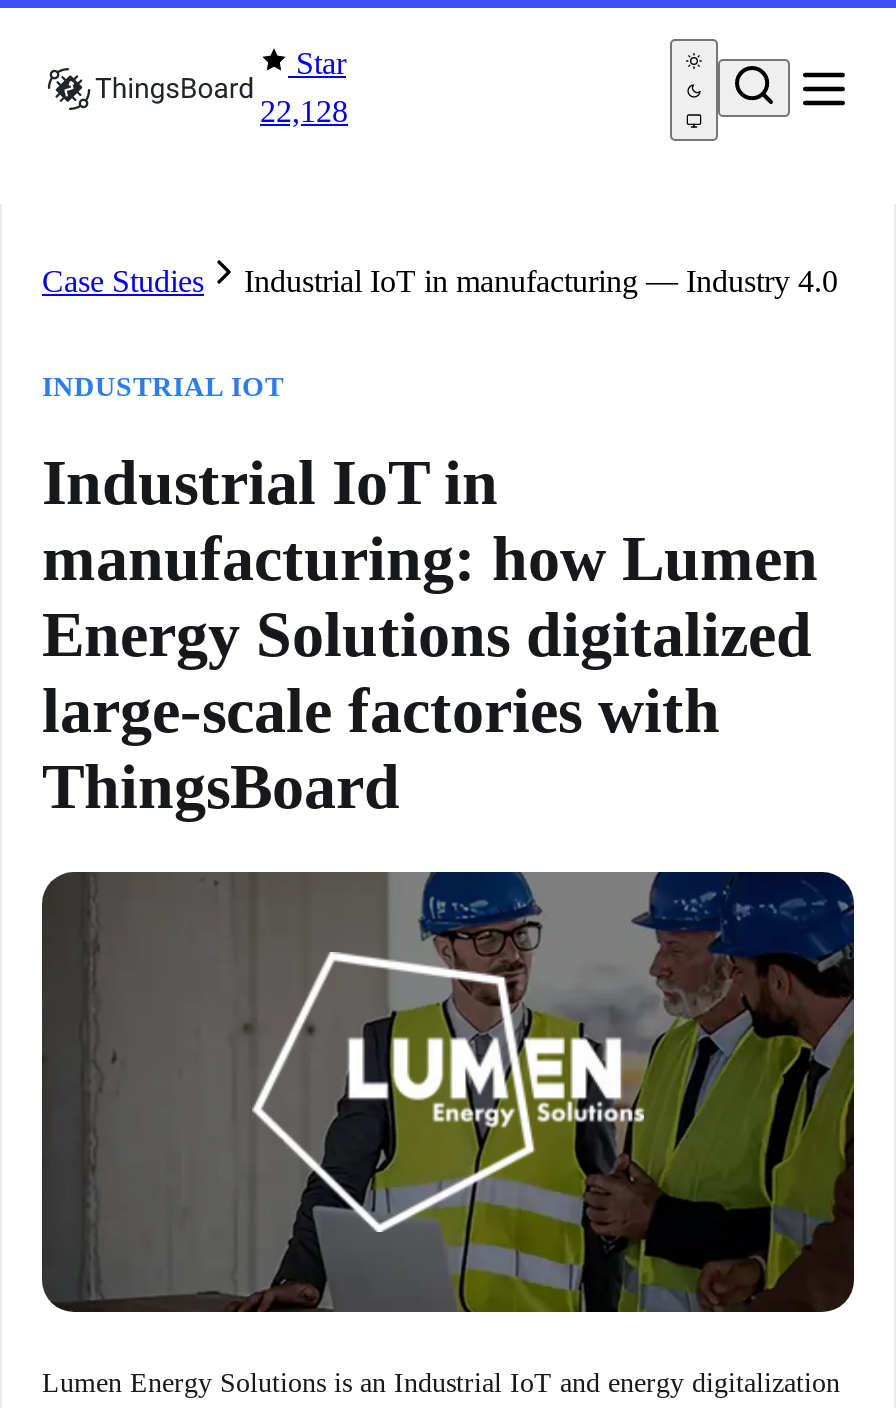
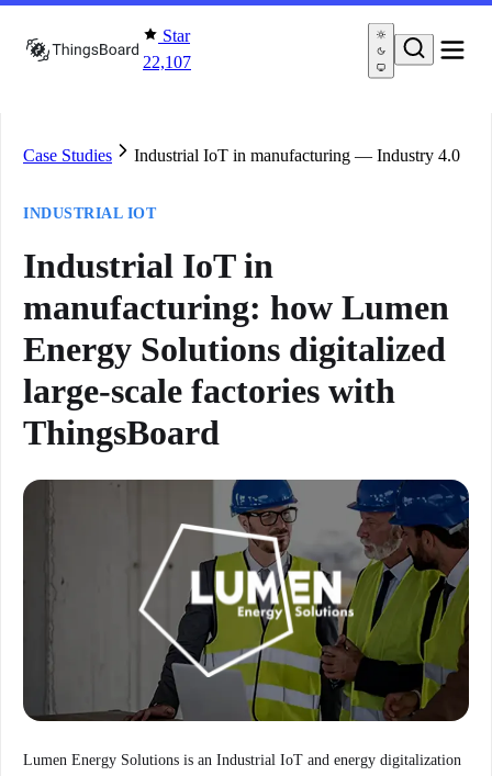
[260,94,348,128] 22,128 -> [143,53,191,71] 22,107

